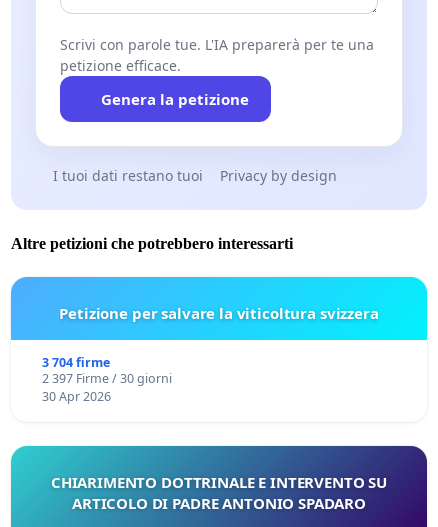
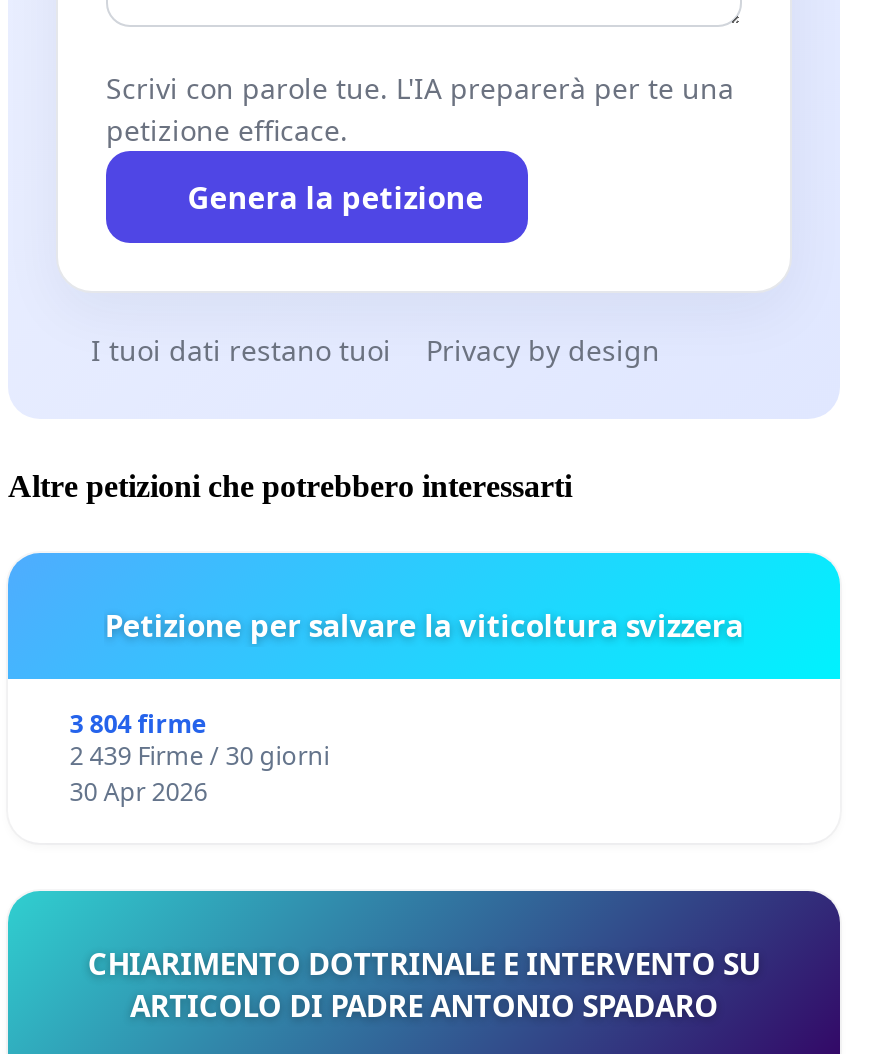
[42,354,110,371] 3 704 firme -> [70,706,206,740] 3 804 firme
[42,370,172,387] 2 397 Firme / 30 giorni -> [70,738,330,772] 2 439 Firme / 30 giorni

